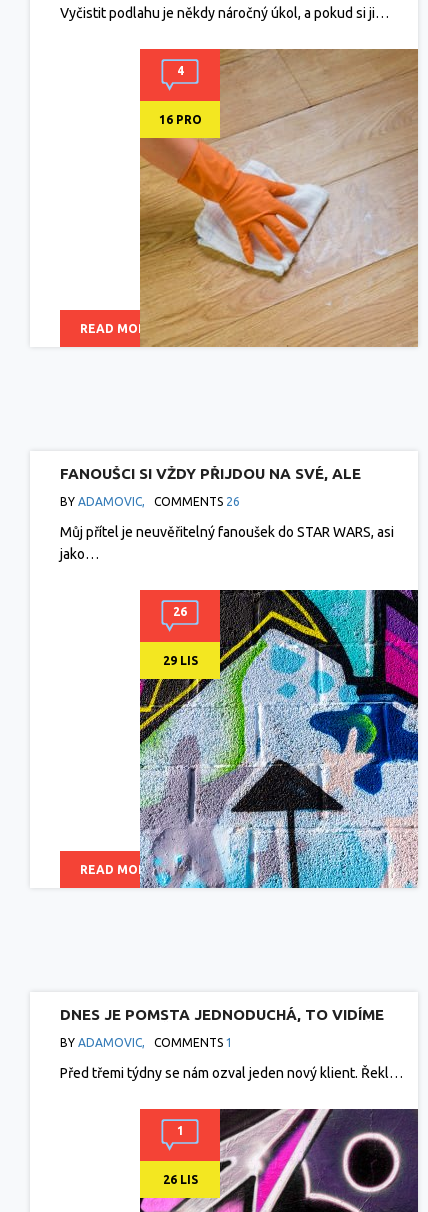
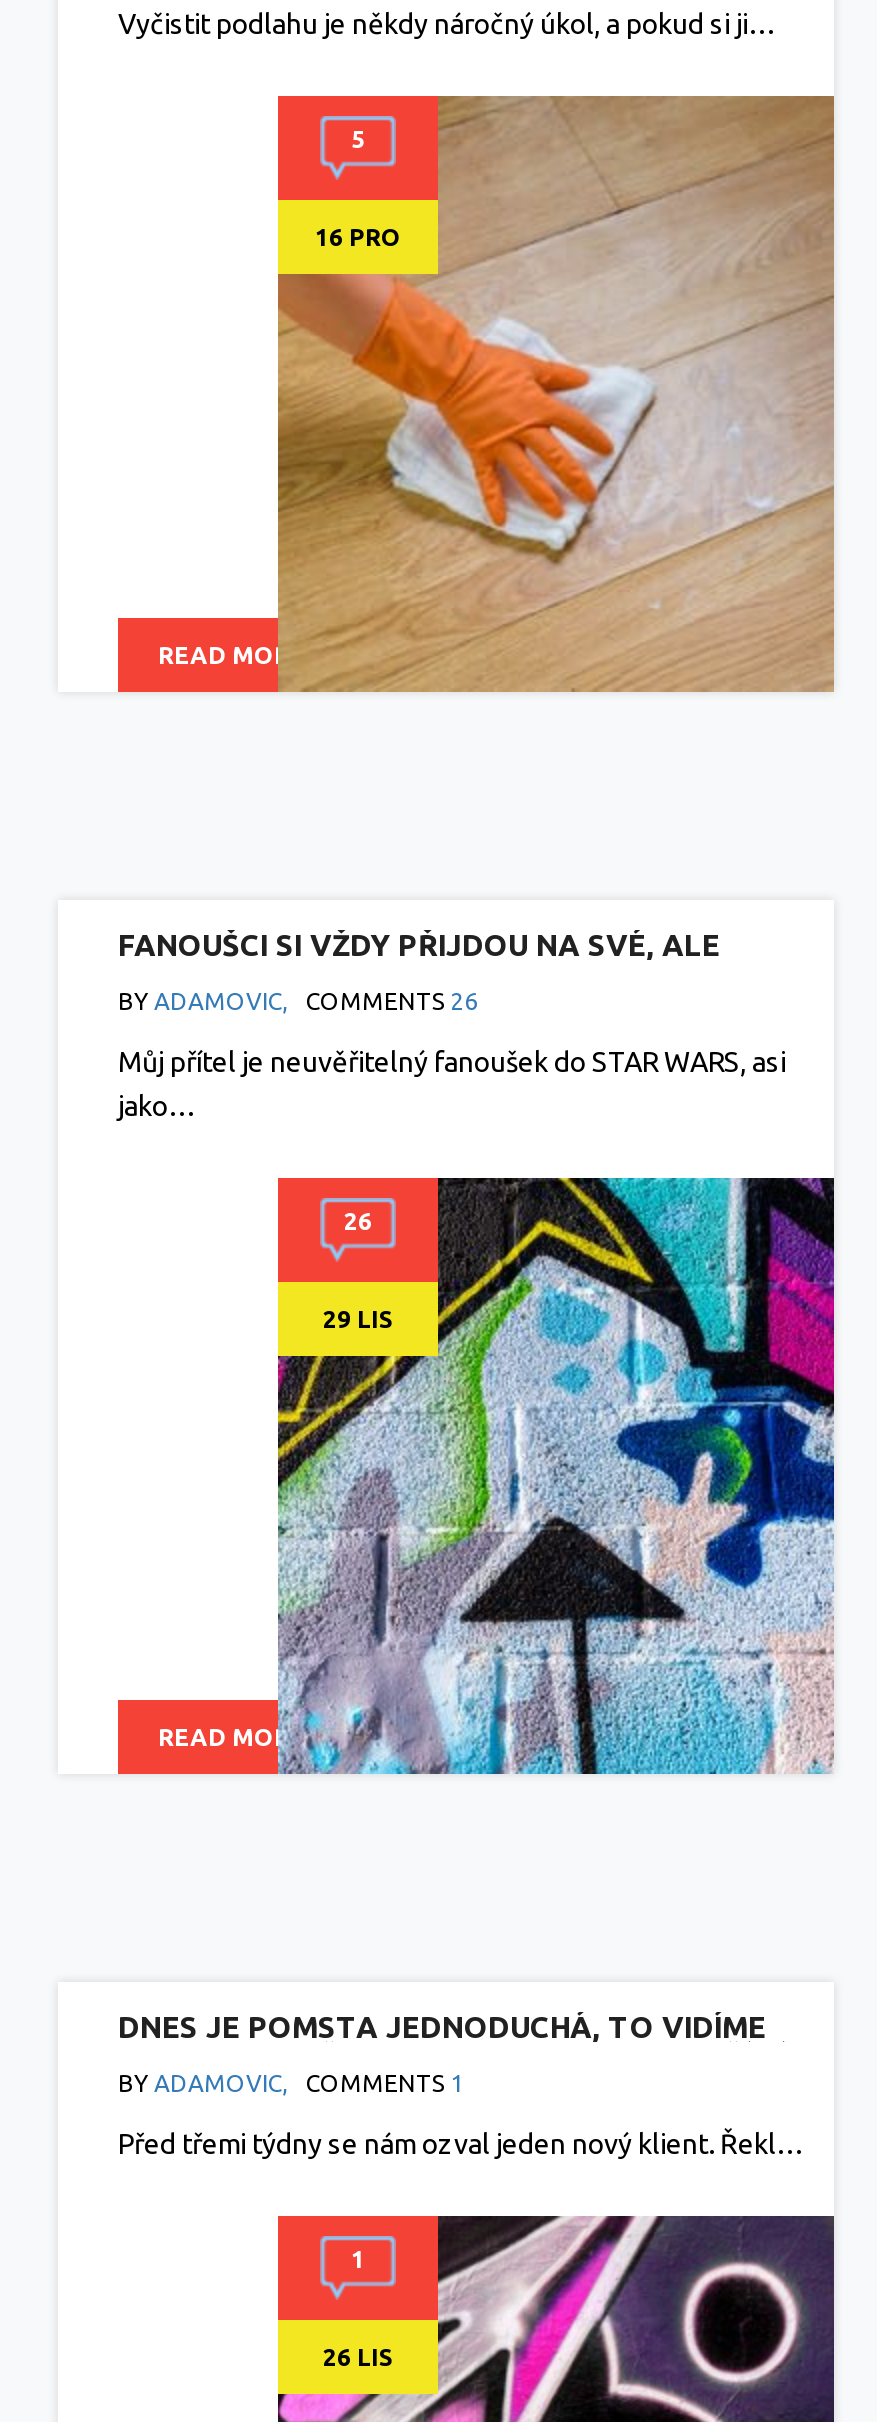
[176,64,183,77] 4 -> [351,127,365,153] 5

